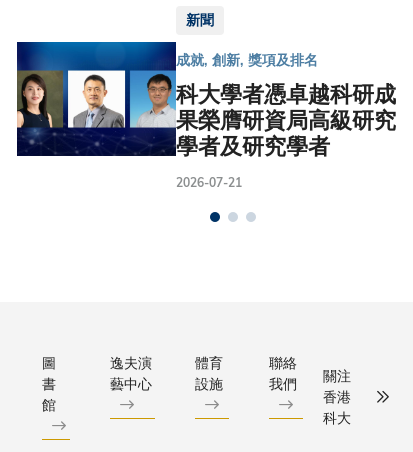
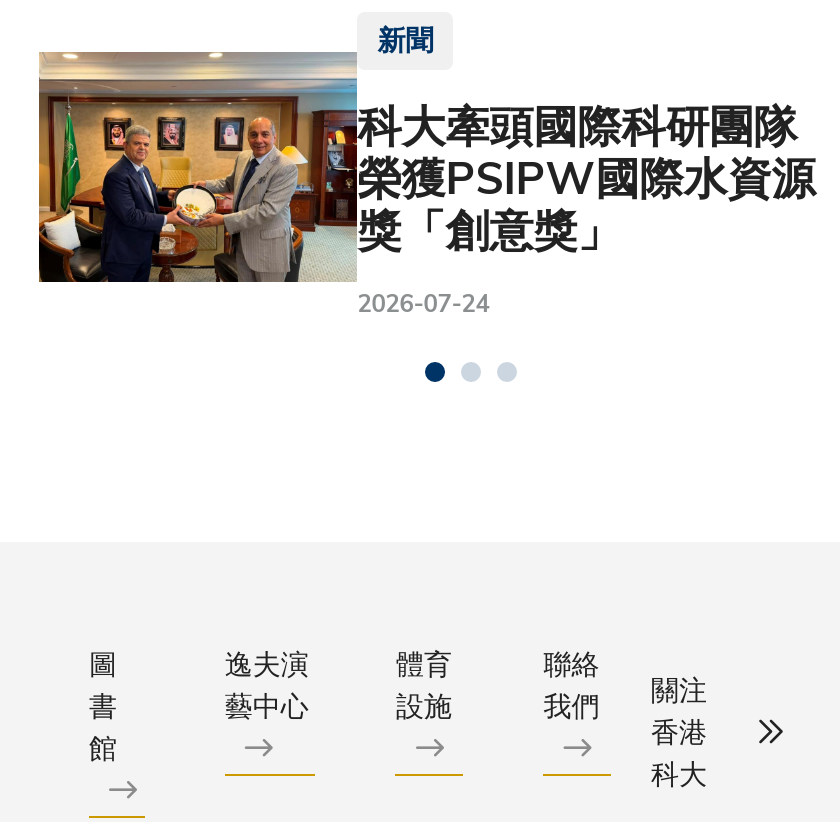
[16,41,396,160] [image] | 成就, 創新, 獎項及排名 | 科大學者憑卓越科研成 | 果榮膺研資局高級研究 | 學者及研究學者 -> [37,50,815,284] [image] | 科大牽頭國際科研團隊 | 榮獲PSIPW國際水資源 | 獎「創意獎」
[176,175,242,190] 2026-07-21 -> [357,288,489,318] 2026-07-24

